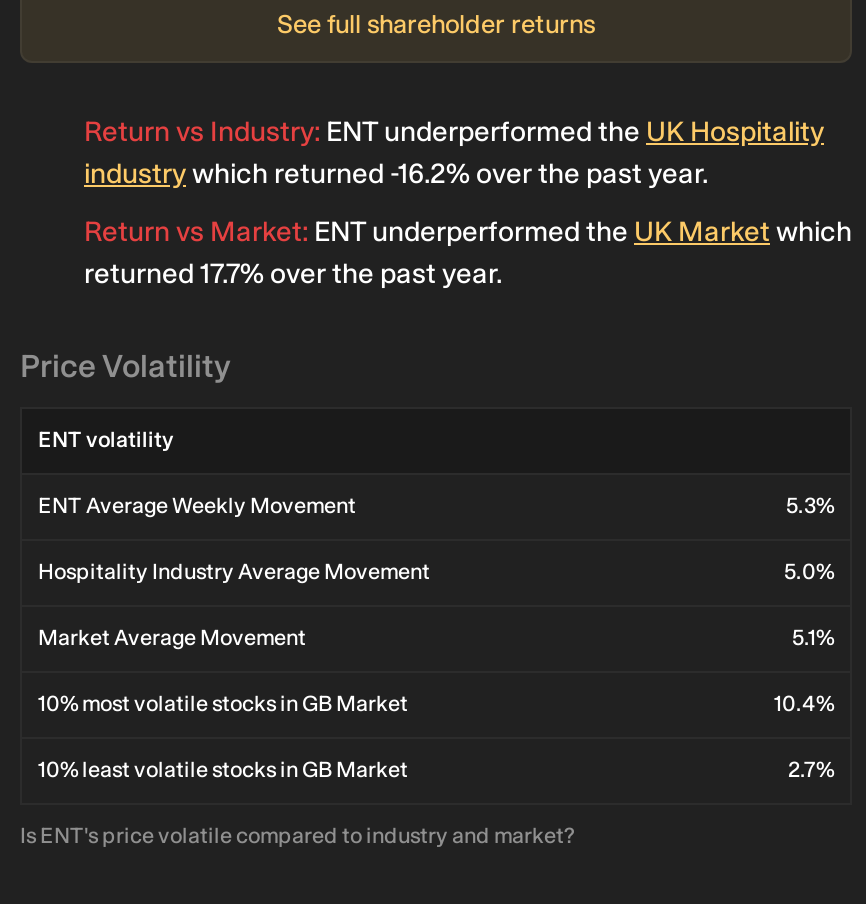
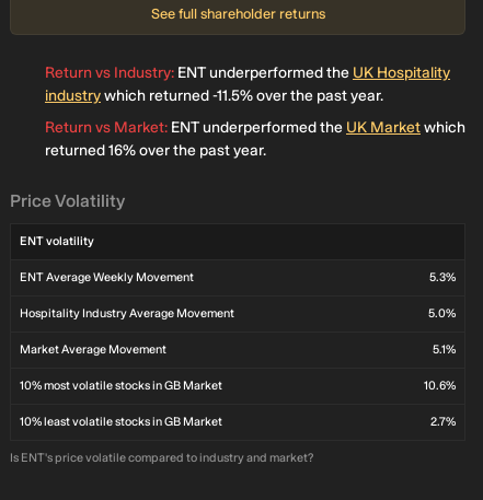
[84,157,708,191] industry which returned -16.2% over the past year. -> [45,87,383,105] industry which returned -11.5% over the past year.
[84,257,502,291] returned 17.7% over the past year. -> [45,141,266,160] returned 16% over the past year.
[774,691,834,717] 10.4% -> [424,379,456,393] 10.6%

